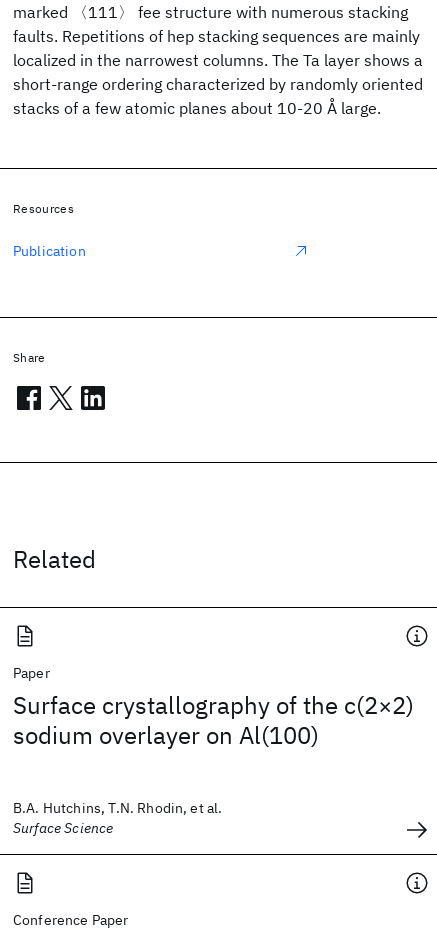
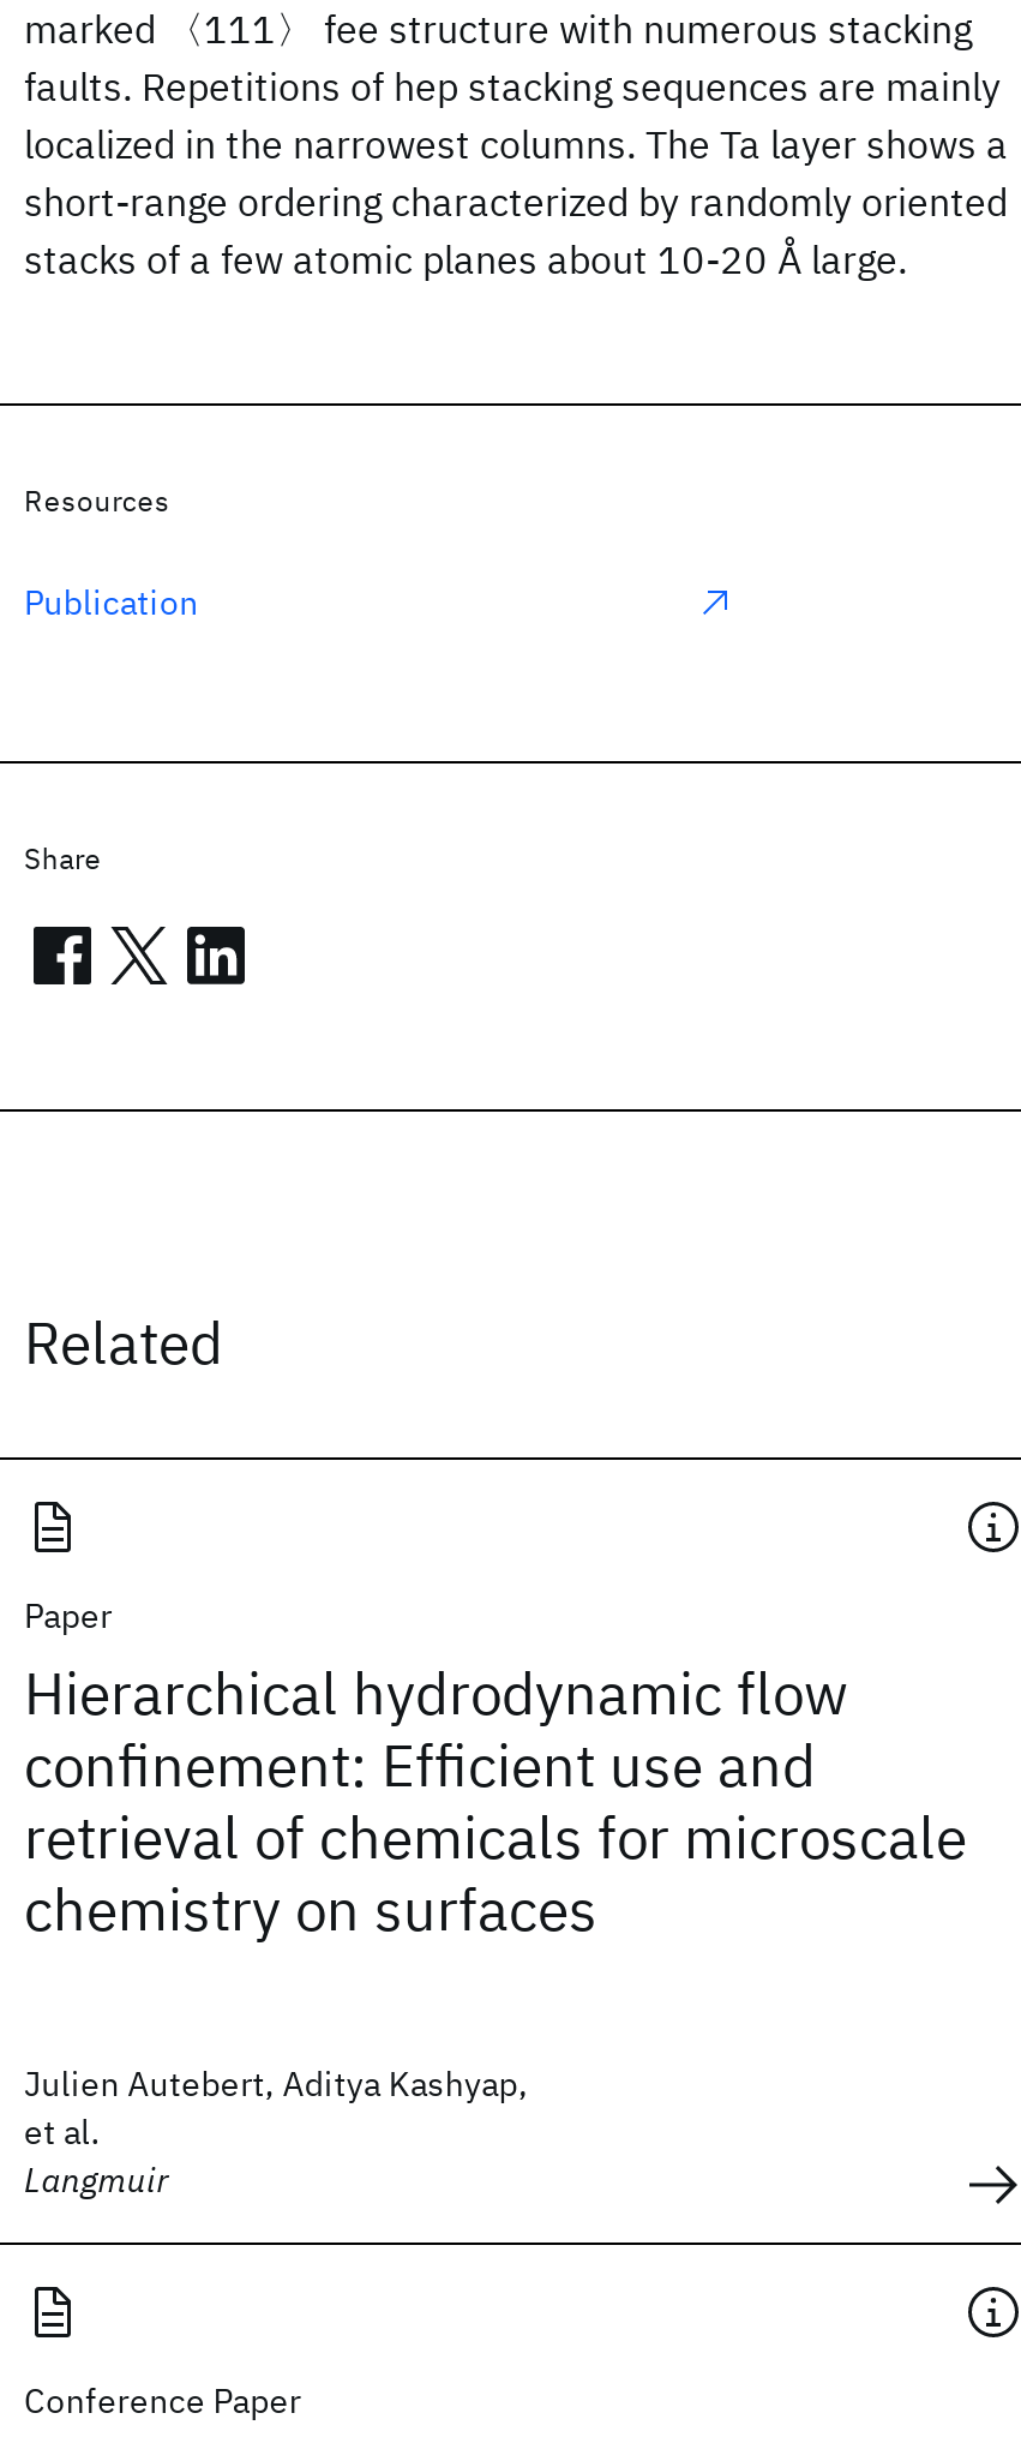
[13,689,414,751] Surface crystallography of the c(2×2) | sodium overlayer on Al(100) -> [24,1654,967,1947] Hierarchical hydrodynamic flow | confinement: Efficient use and | retrieval of chemicals for microscale | chemistry on surfaces
[13,799,222,837] B.A. Hutchins, T.N. Rhodin, et al. | Surface Science -> [24,2062,528,2202] Julien Autebert, Aditya Kashyap, | et al. | Langmuir

